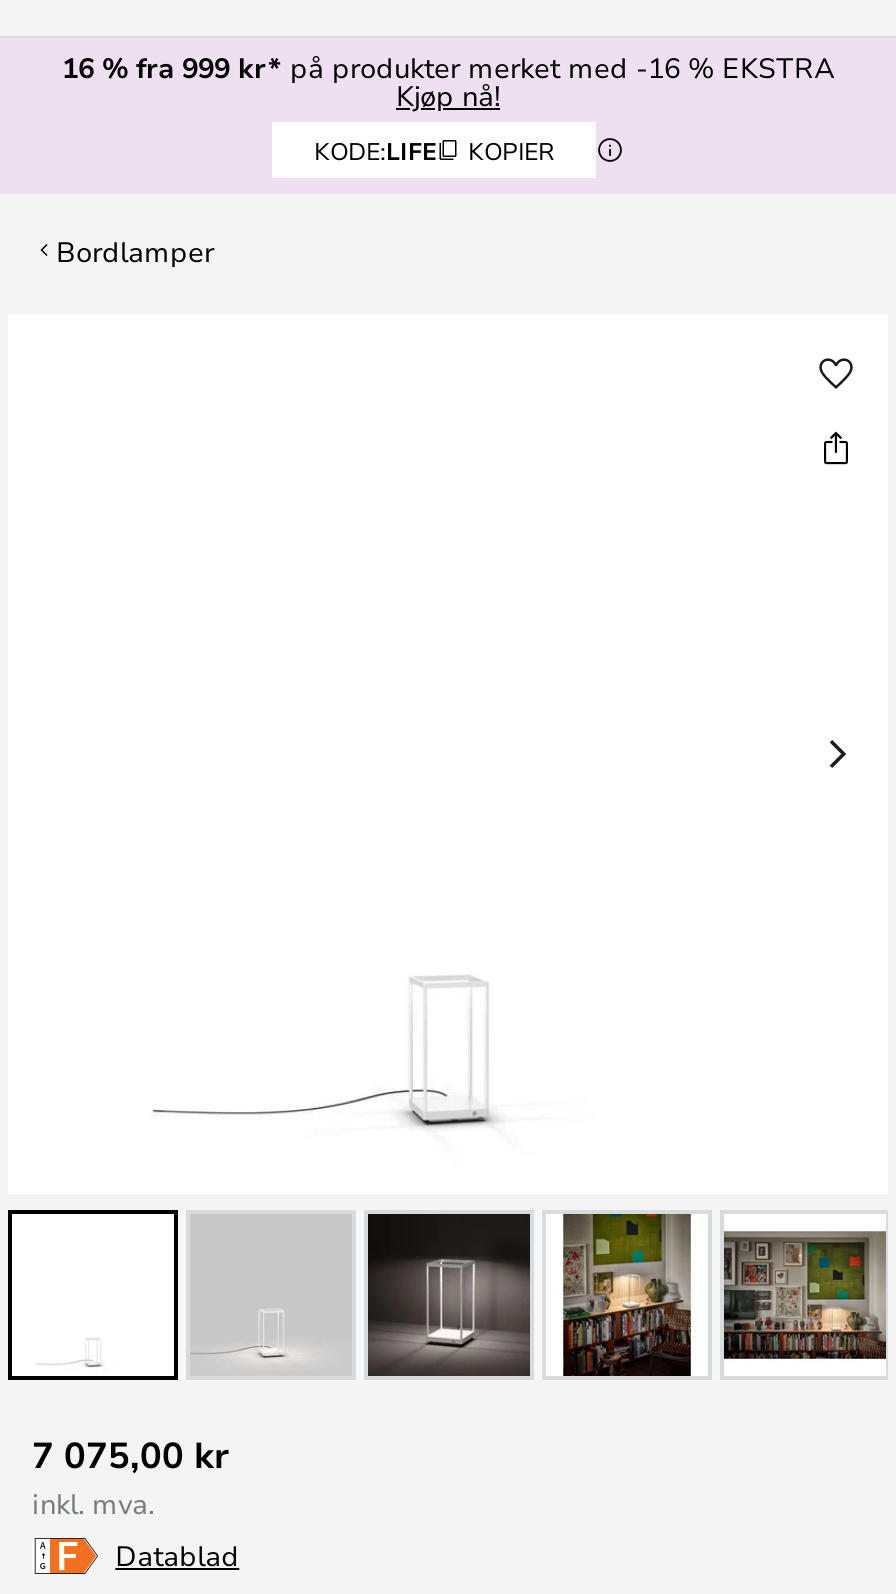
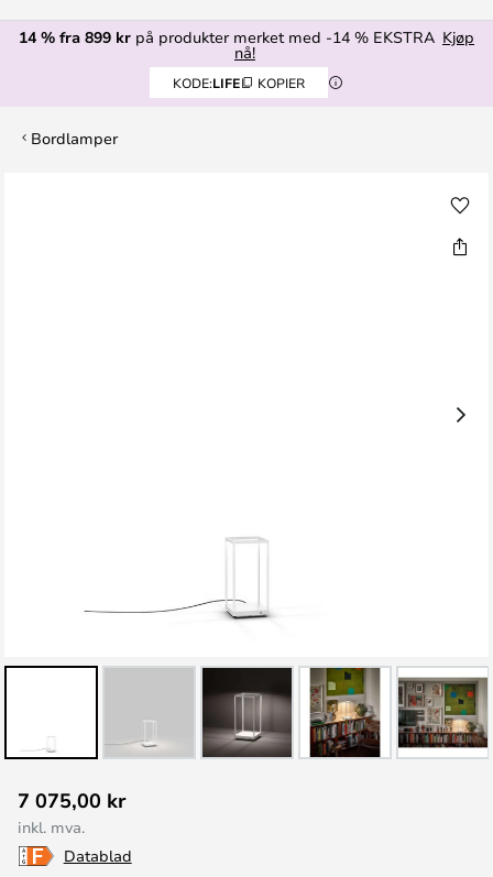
[62,48,834,114] 16 % fra 999 kr* på produkter merket med -16 % EKSTRA | Kjøp nå! -> [19,26,474,63] 14 % fra 899 kr på produkter merket med -14 % EKSTRA Kjøp | nå!

